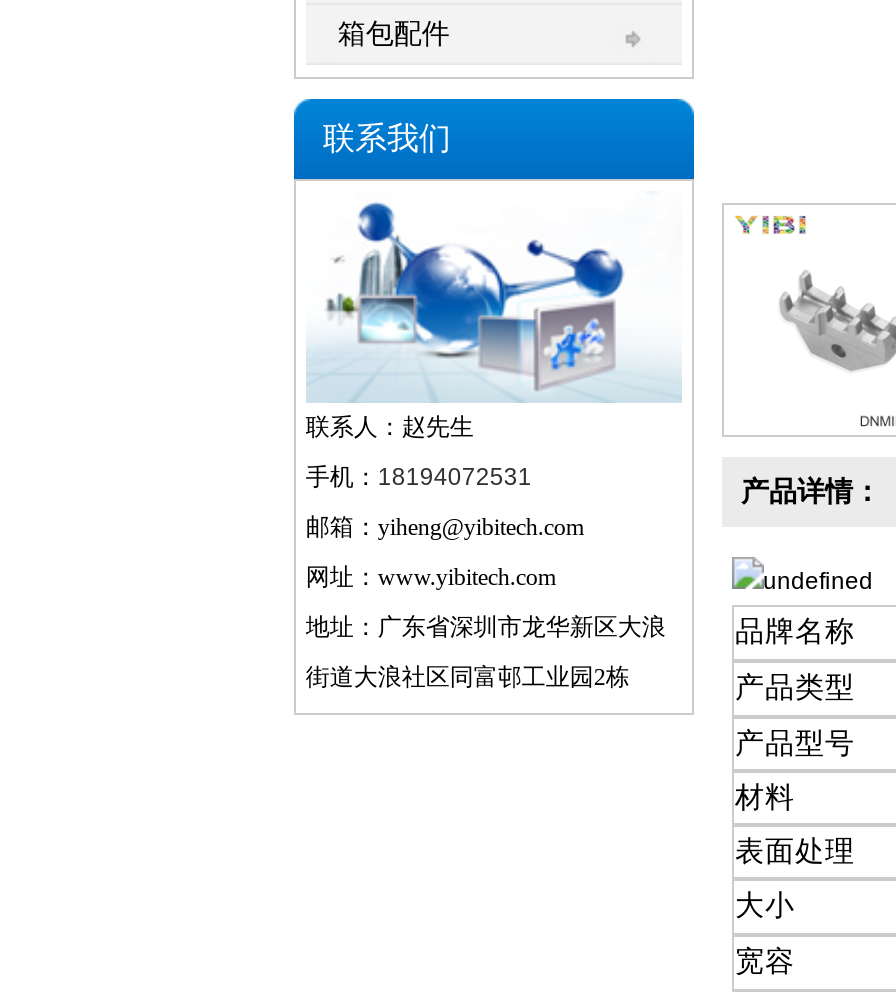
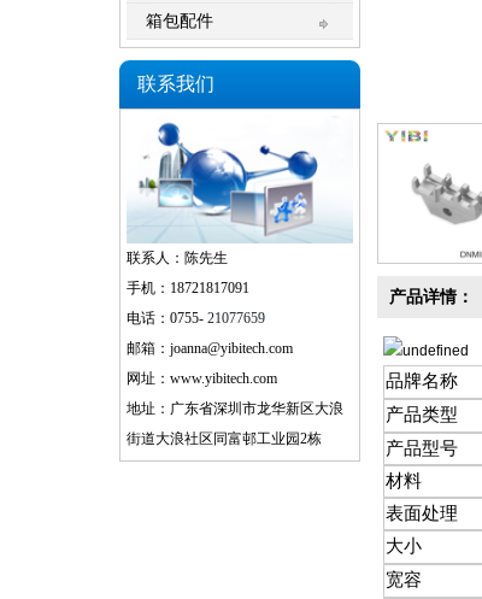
[306,413,584,541] 联系人：赵先生 | 手机：18194072531 | 邮箱：yiheng@yibitech.com -> [126,249,293,357] 联系人：陈先生 | 手机：18721817091 | 电话：0755- 21077659 | 邮箱：joanna@yibitech.com
moved [306,563,666,691] -> [126,370,343,447]: 网址：www.yibitech.com | 地址：广东省深圳市龙华新区大浪 | 街道大浪社区同富邨工业园2栋

